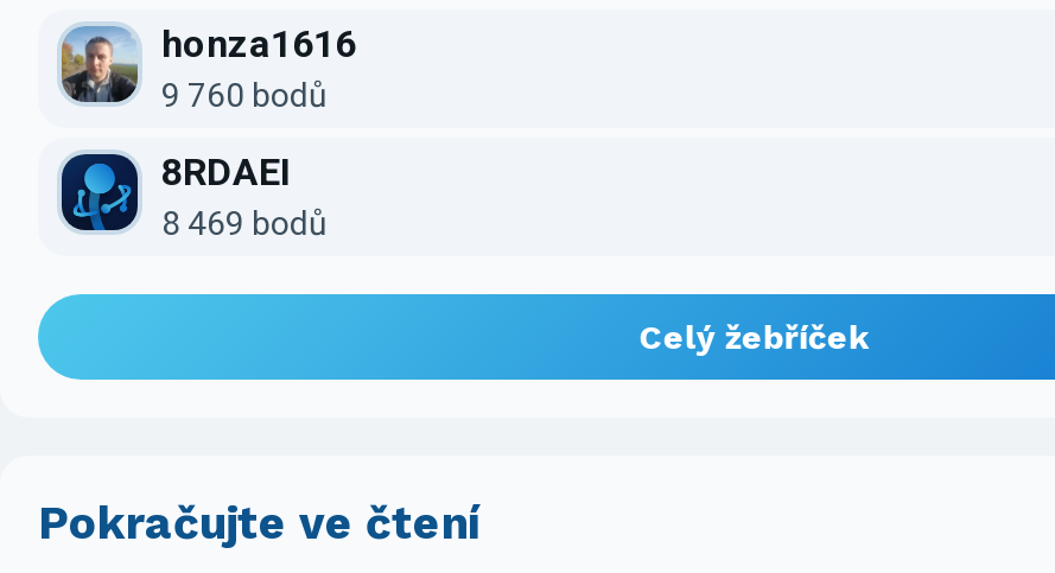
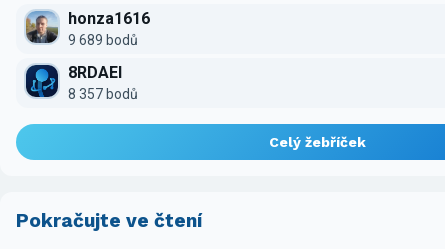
[161,75,328,113] 9 760 bodů -> [68,32,138,48] 9 689 bodů
[161,204,328,242] 8 469 bodů -> [68,86,138,102] 8 357 bodů

